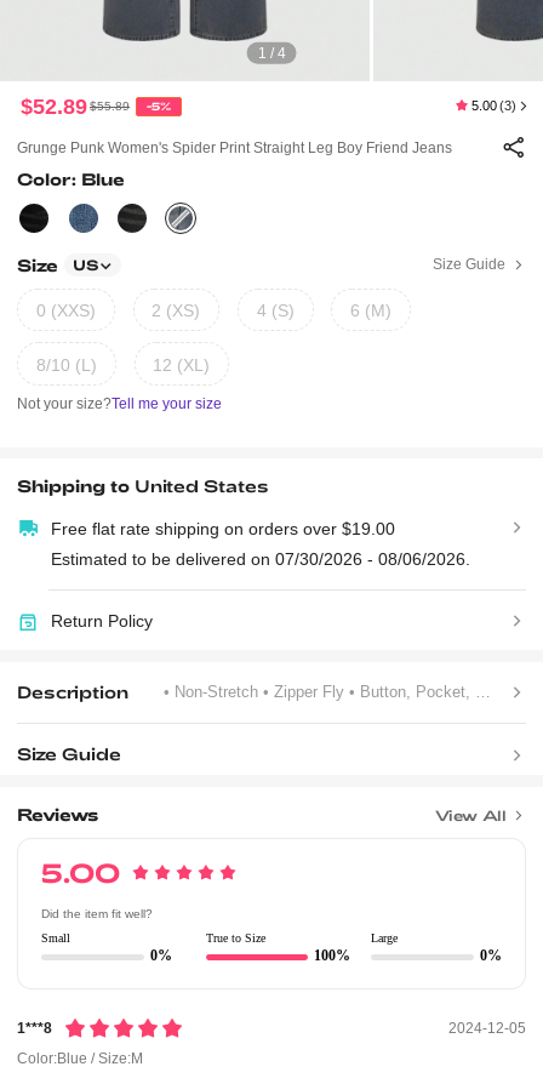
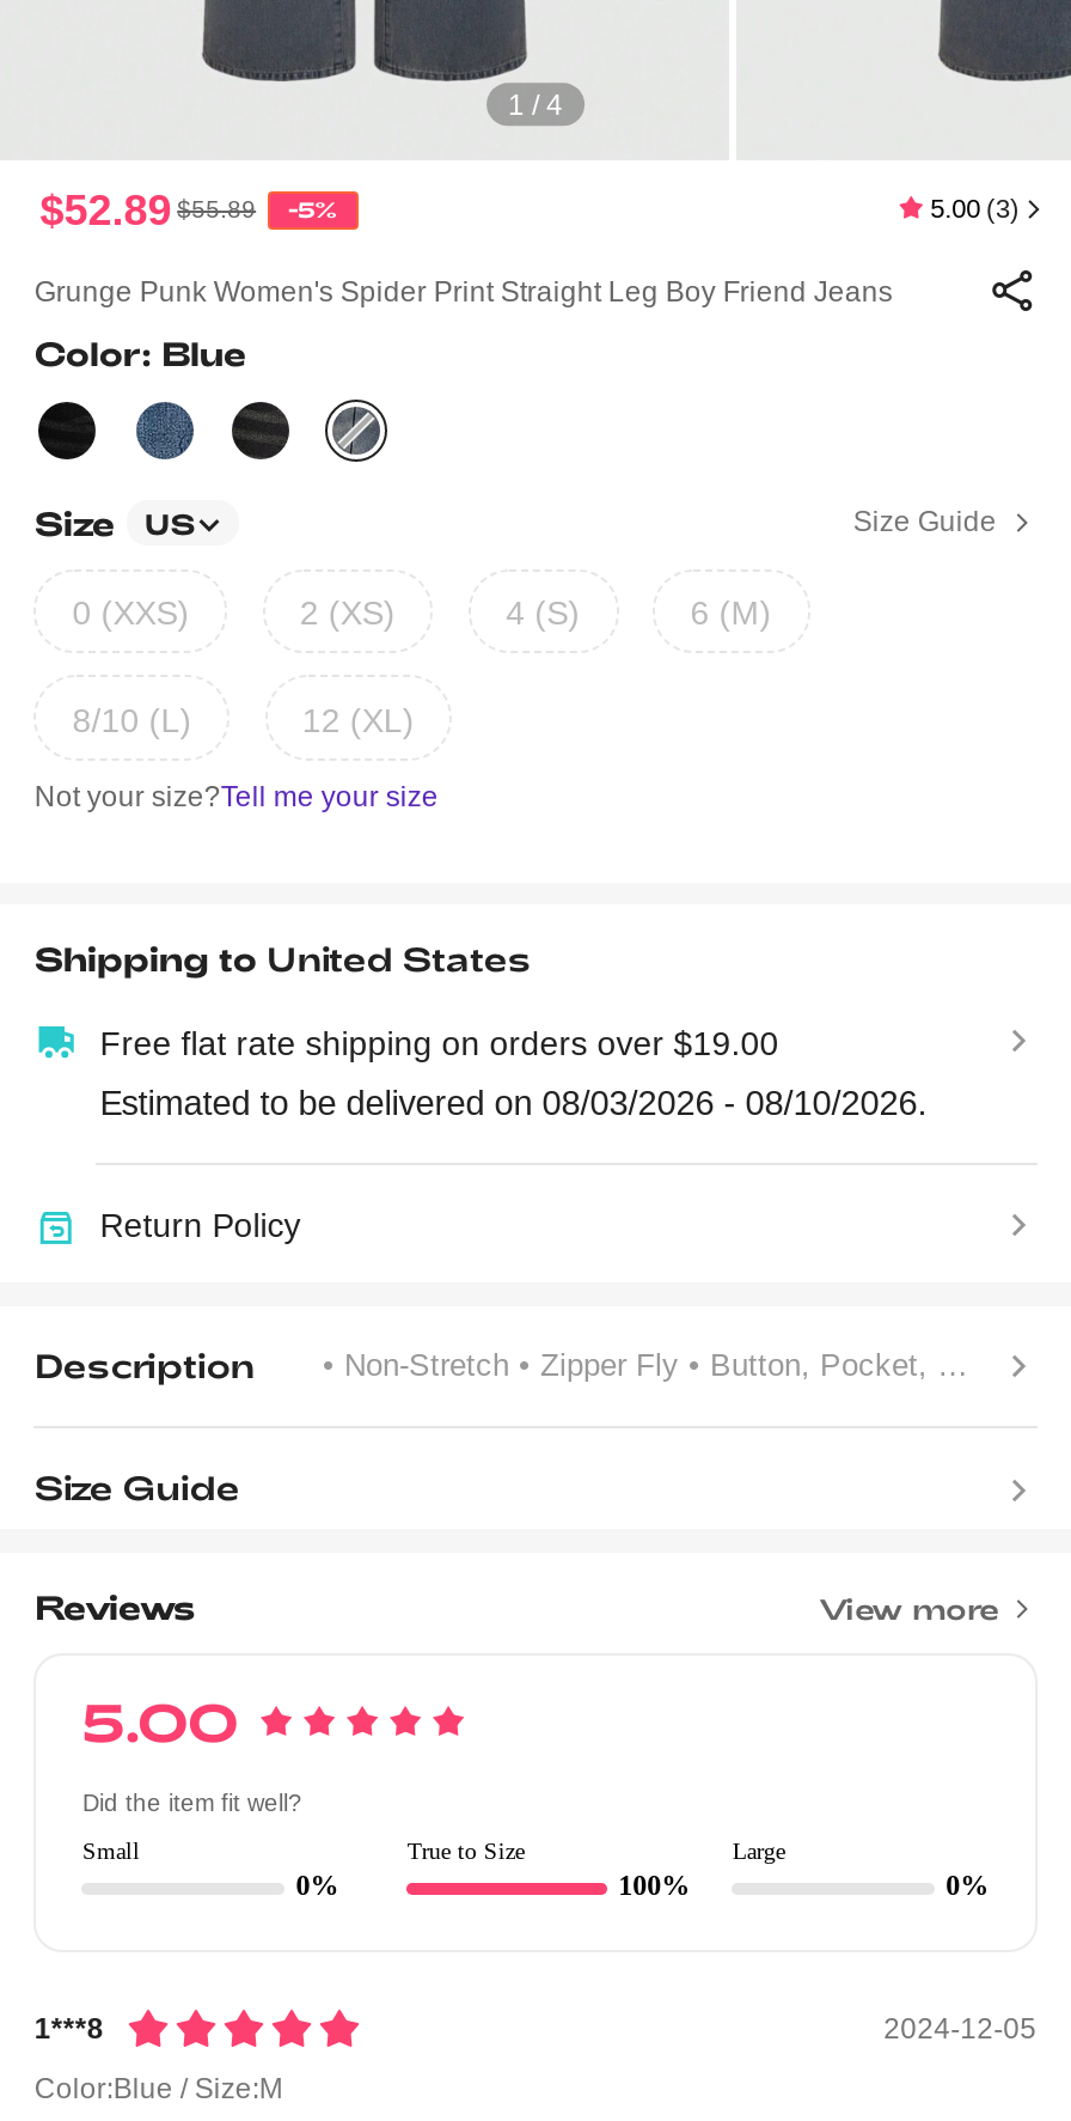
[51,549,470,569] Estimated to be delivered on 07/30/2026 - 08/06/2026. -> [100,1084,927,1122] Estimated to be delivered on 08/03/2026 - 08/10/2026.
[435,806,506,823] View All -> [819,1590,999,1624] View more

